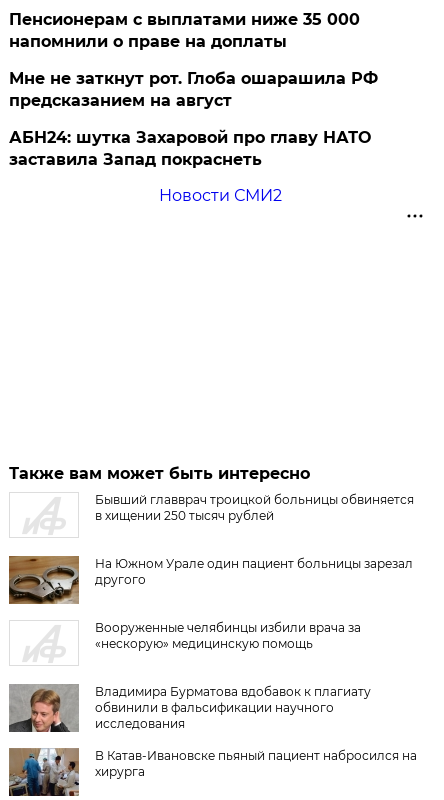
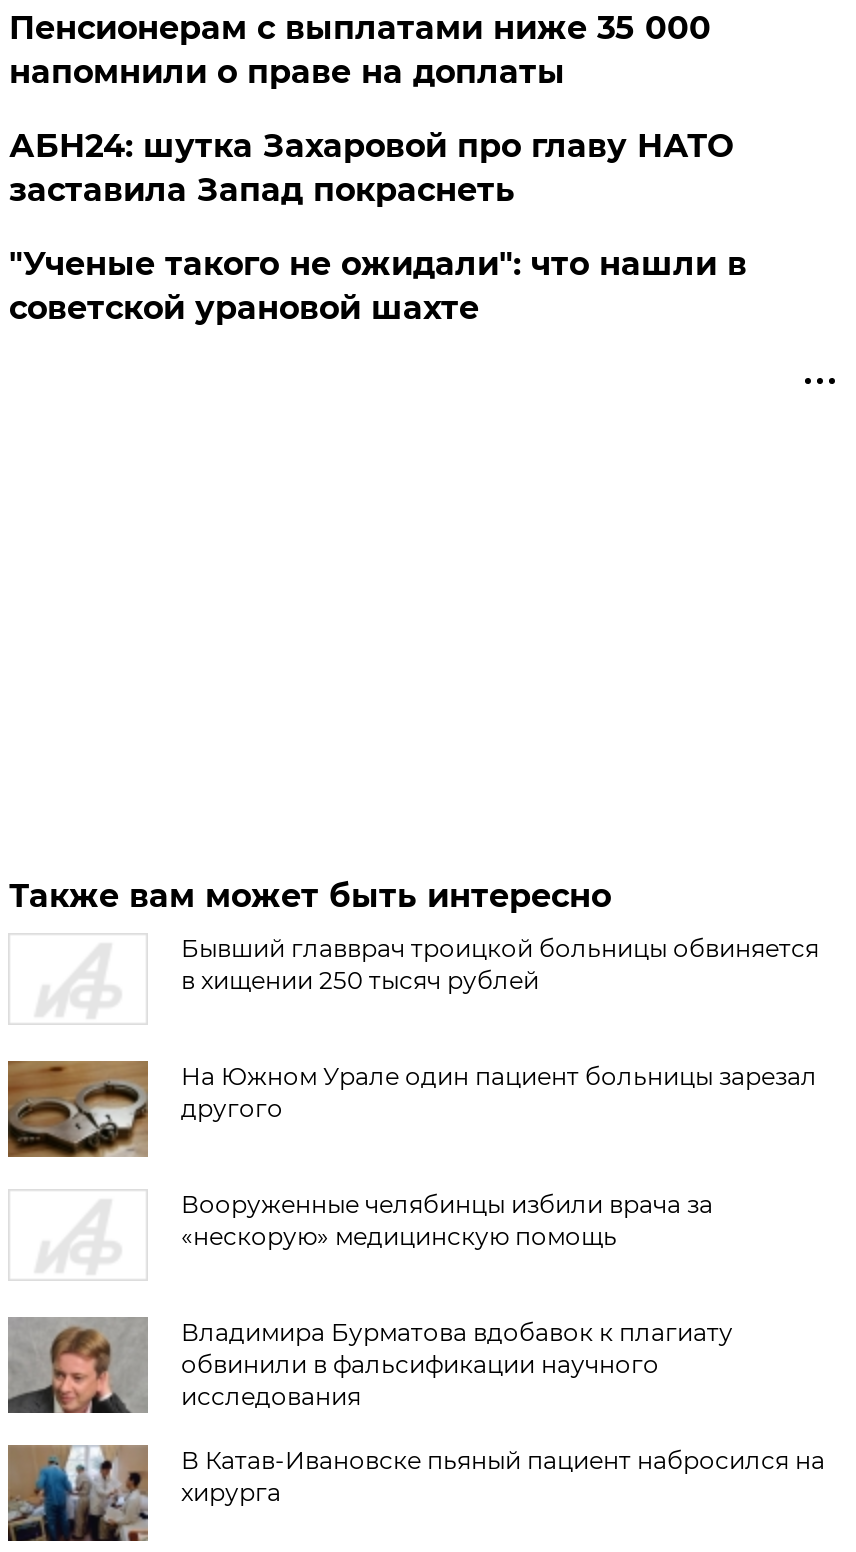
[9,69,378,110] Мне не заткнут рот. Глоба ошарашила РФ | предсказанием на август -> none
moved [9,128,371,169] -> [9,127,733,209]: АБН24: шутка Захаровой про главу НАТО | заставила Запад покраснеть
[159,186,282,205] Новости СМИ2 -> [9,245,747,327] "Ученые такого не ожидали": что нашли в | советской урановой шахте

